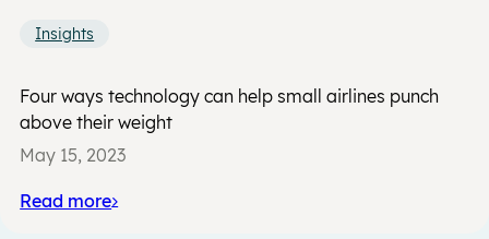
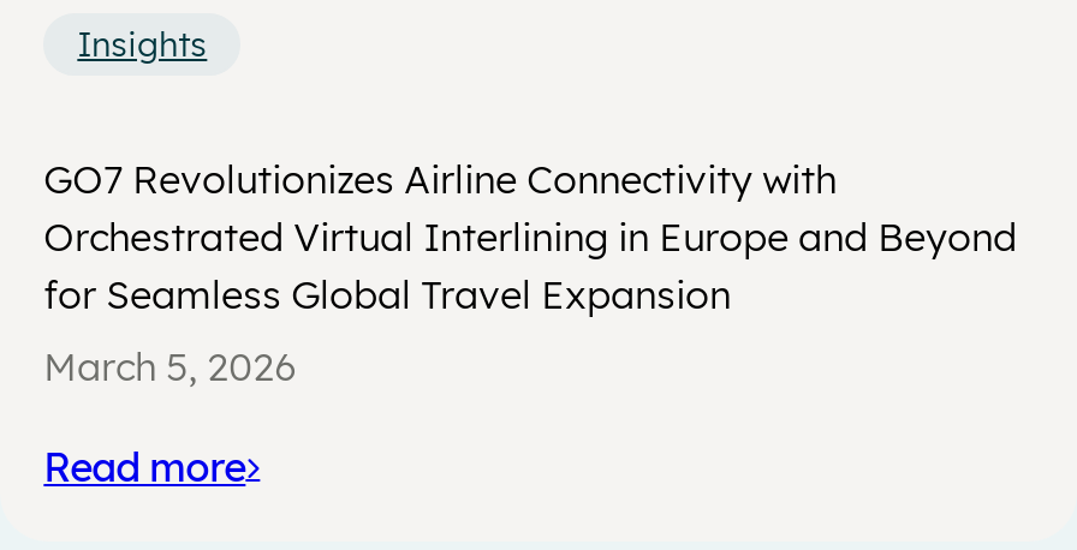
[20,85,439,133] Four ways technology can help small airlines punch | above their weight -> [44,156,1017,319] GO7 Revolutionizes Airline Connectivity with | Orchestrated Virtual Interlining in Europe and Beyond | for Seamless Global Travel Expansion
[20,144,126,166] May 15, 2023 -> [44,343,296,391] March 5, 2026

